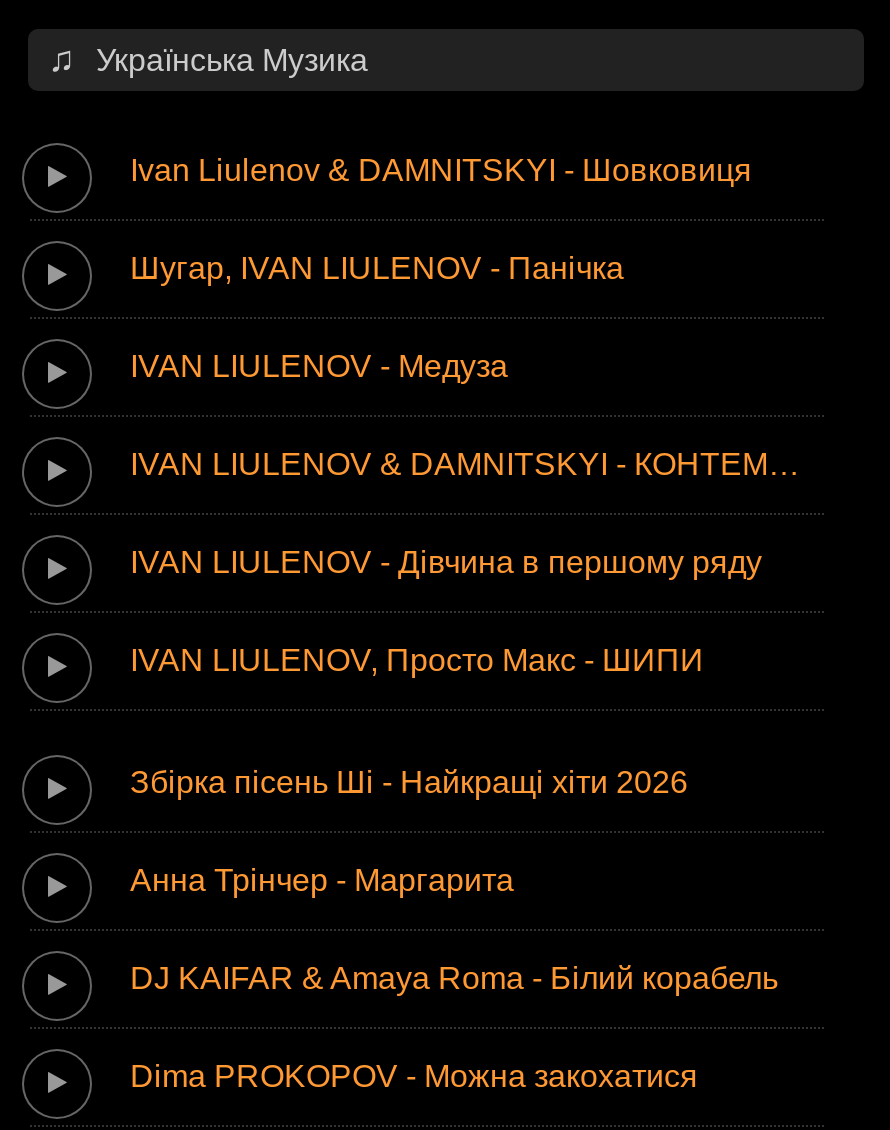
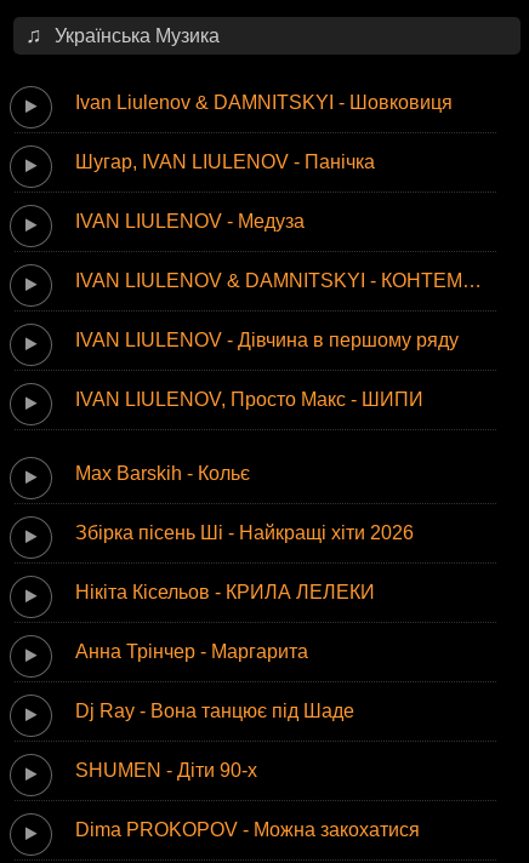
none -> [75,463,250,483] Max Barskih - Кольє
none -> [75,581,375,602] Нікіта Кісельов - КРИЛА ЛЕЛЕКИ
[130,960,778,994] DJ KAIFAR & Amaya Roma - Білий корабель -> [75,700,354,780] Dj Ray - Вона танцює під Шаде | SHUMEN - Діти 90-х

